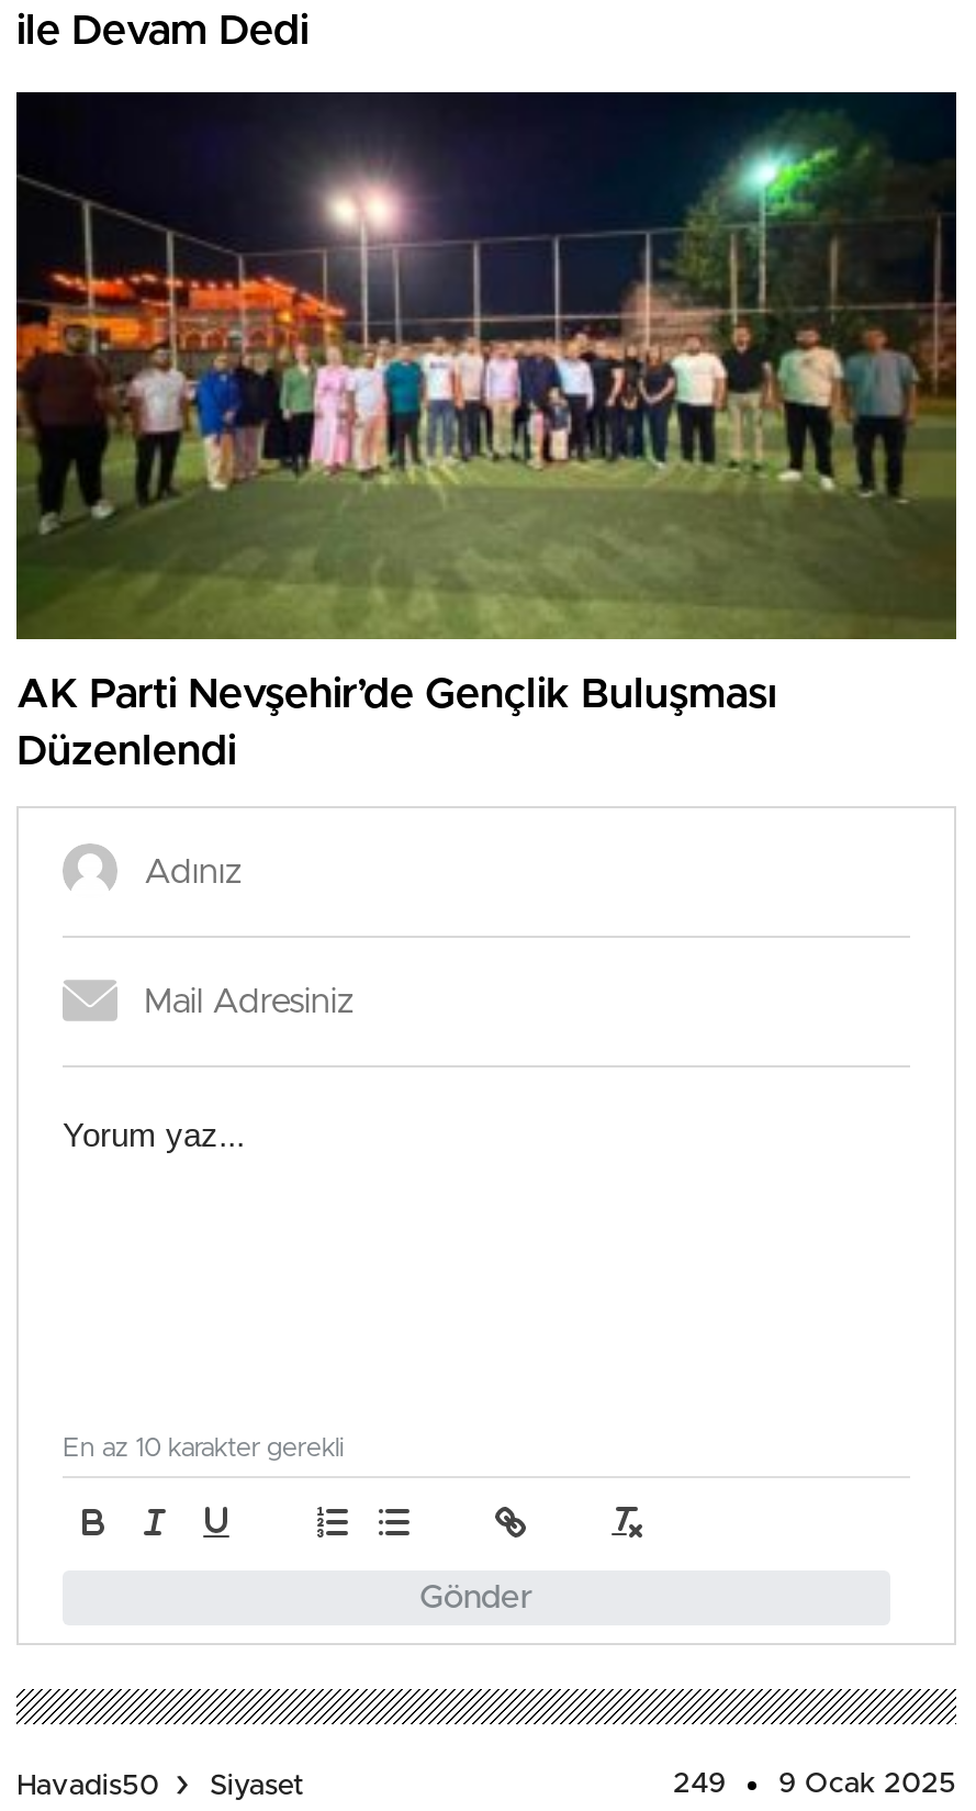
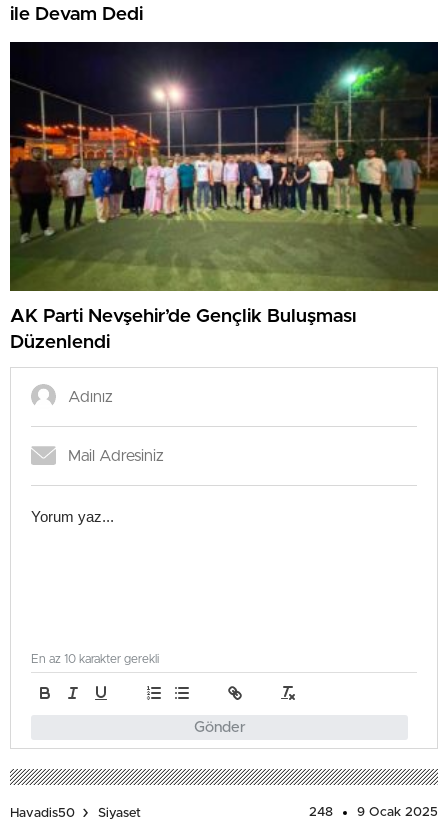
[673,1771,956,1799] 249 9 Ocak 2025 -> [309,806,438,819] 248 9 Ocak 2025

